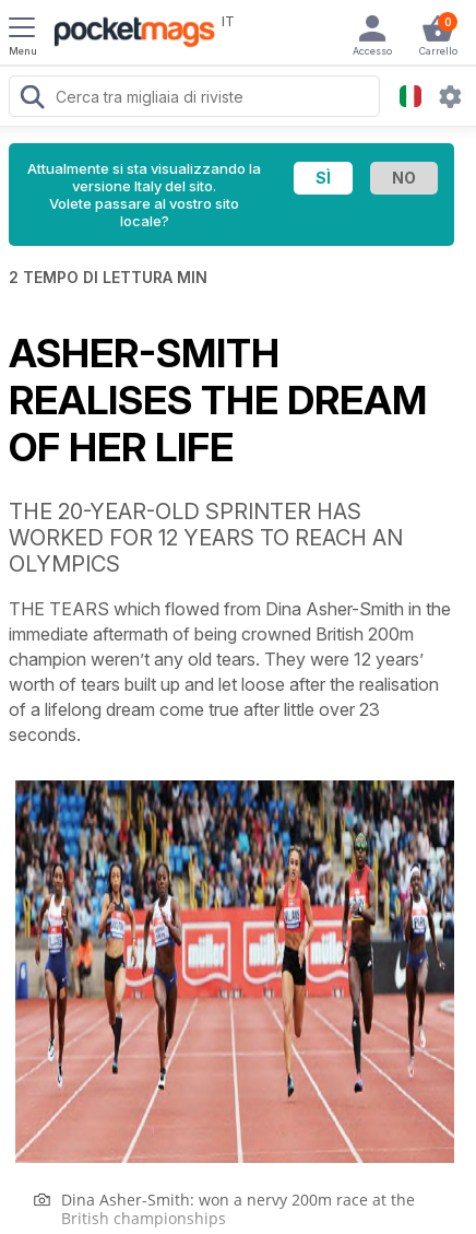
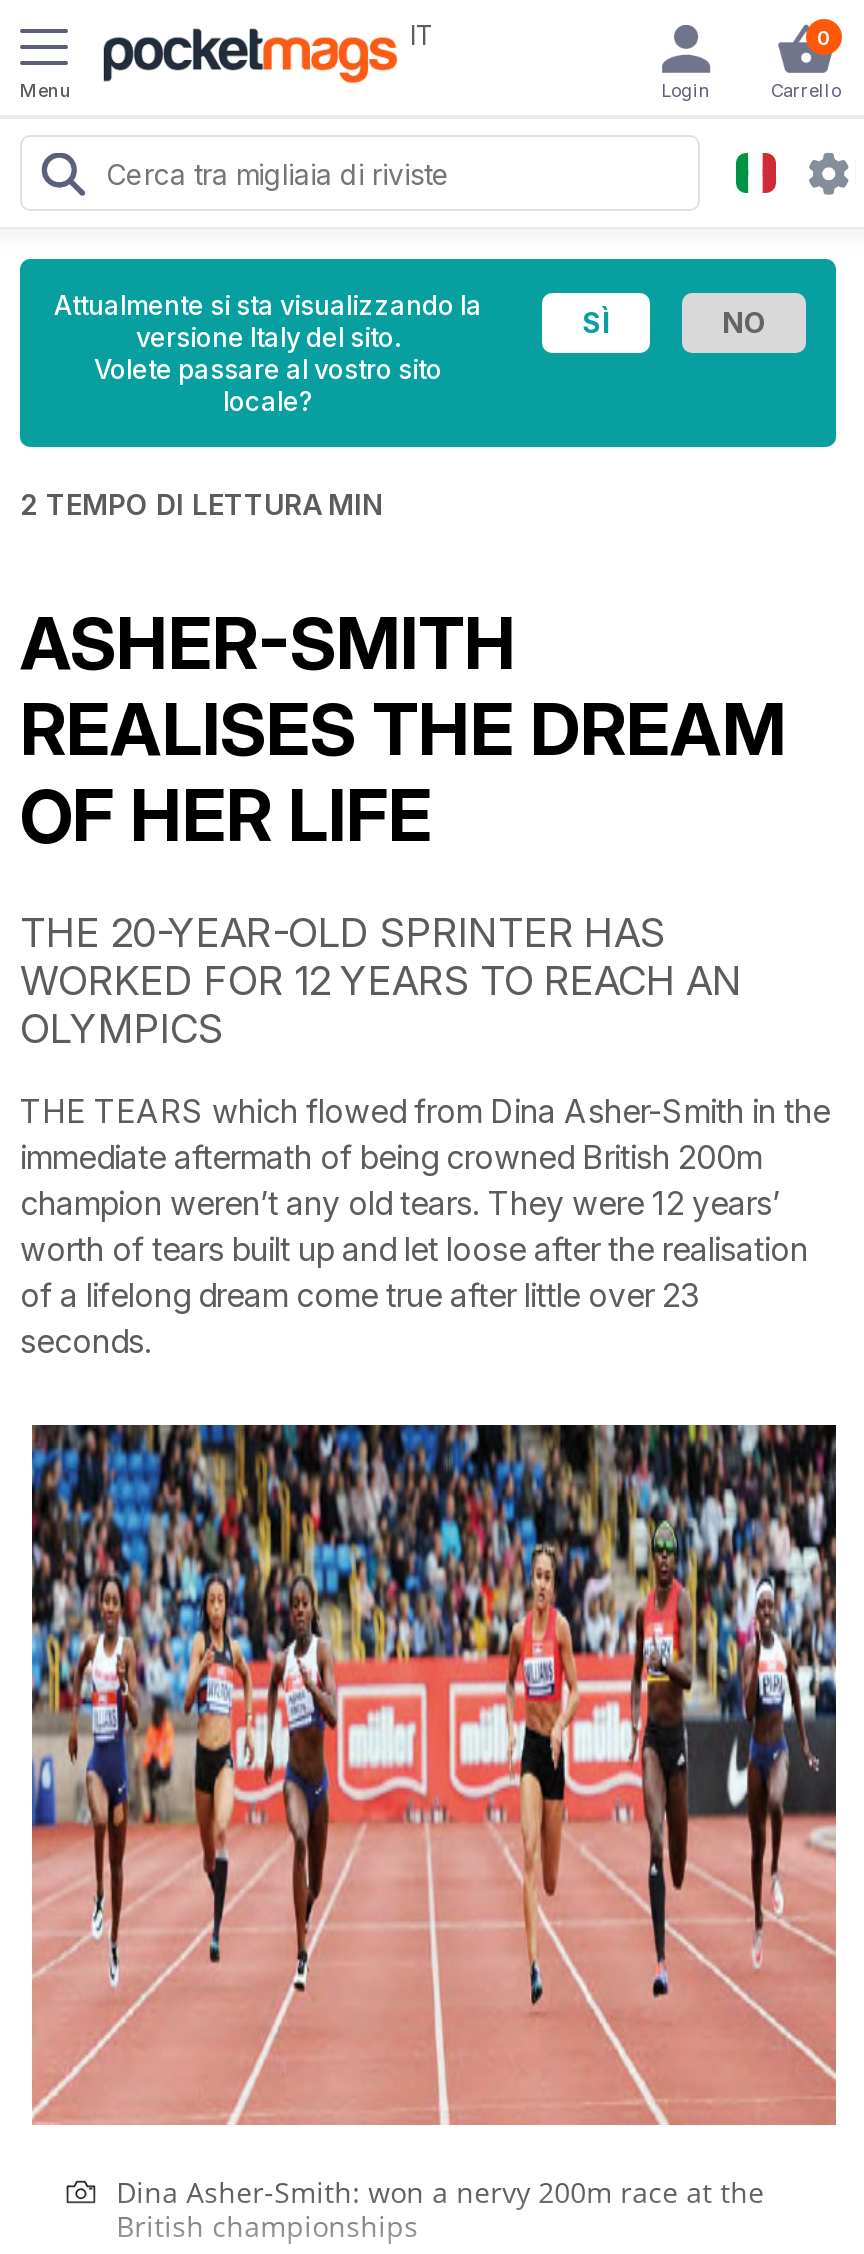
[353,45,392,57] Accesso -> [661,79,711,101] Login

